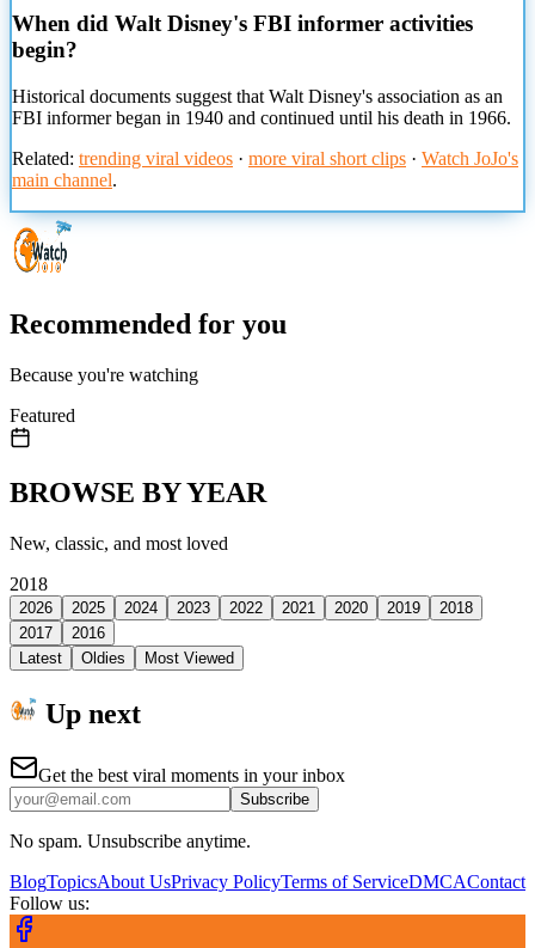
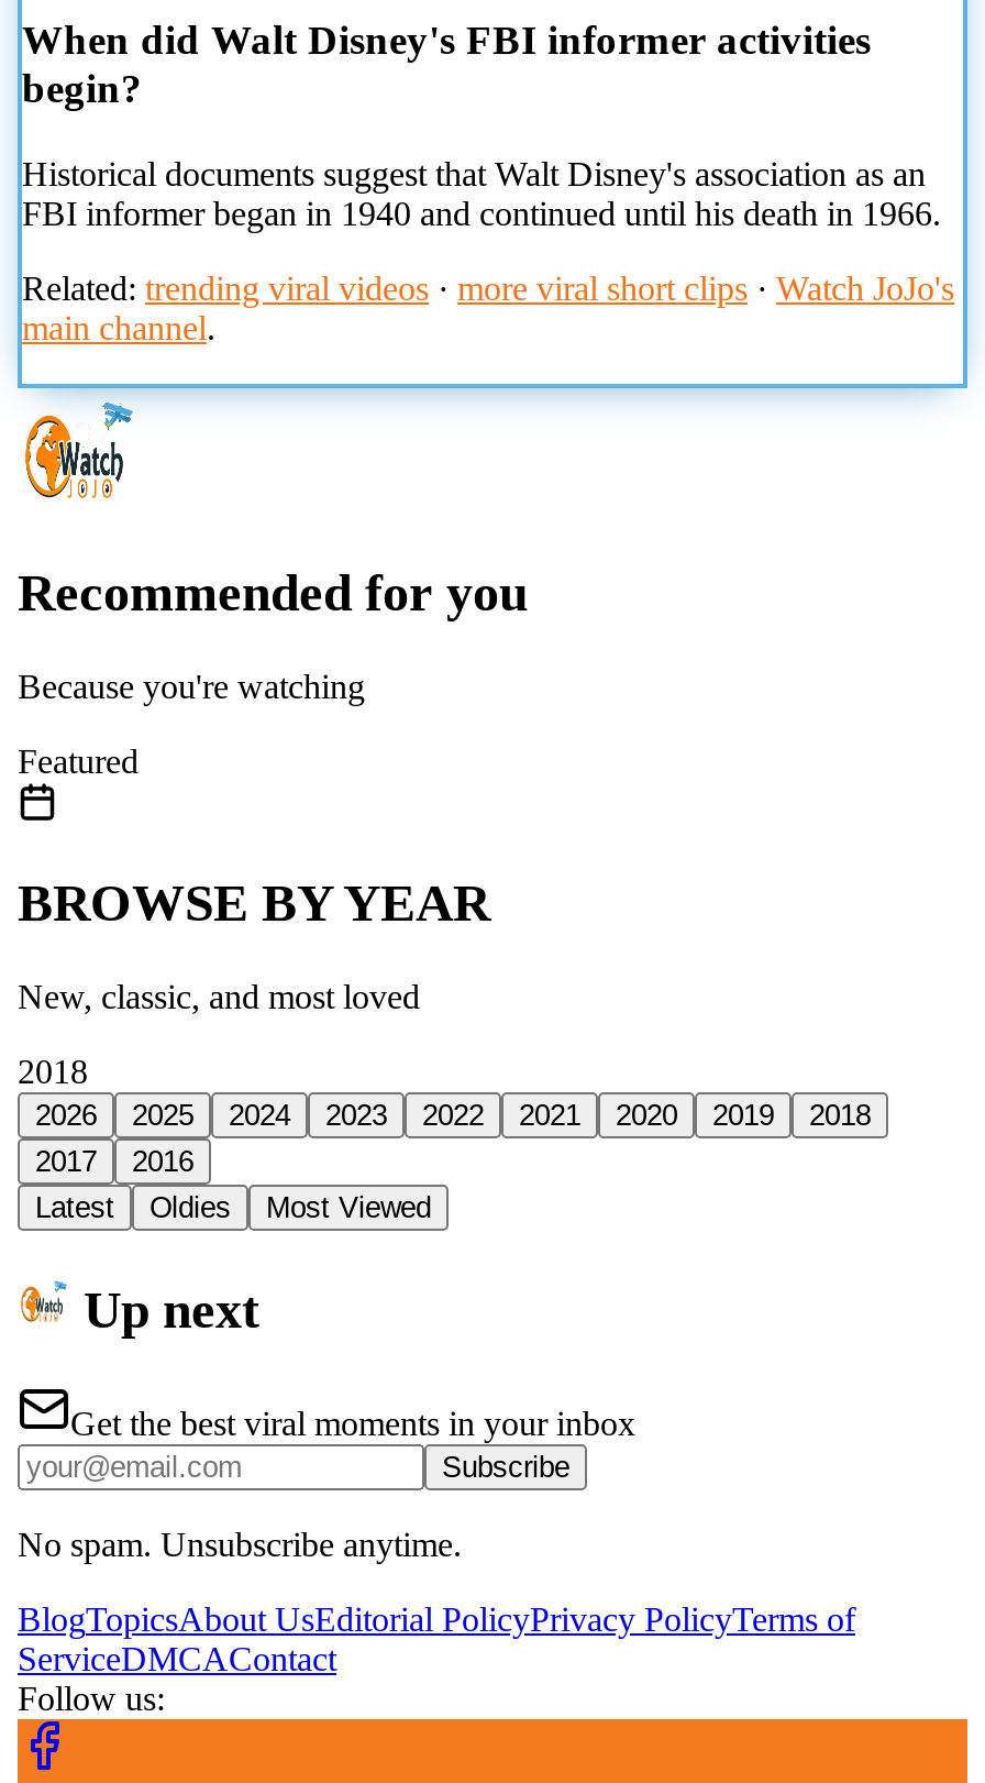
[10,872,525,892] BlogTopicsAbout UsPrivacy PolicyTerms of ServiceDMCAContact -> [18,1602,855,1679] BlogTopicsAbout UsEditorial PolicyPrivacy PolicyTerms of | ServiceDMCAContact

